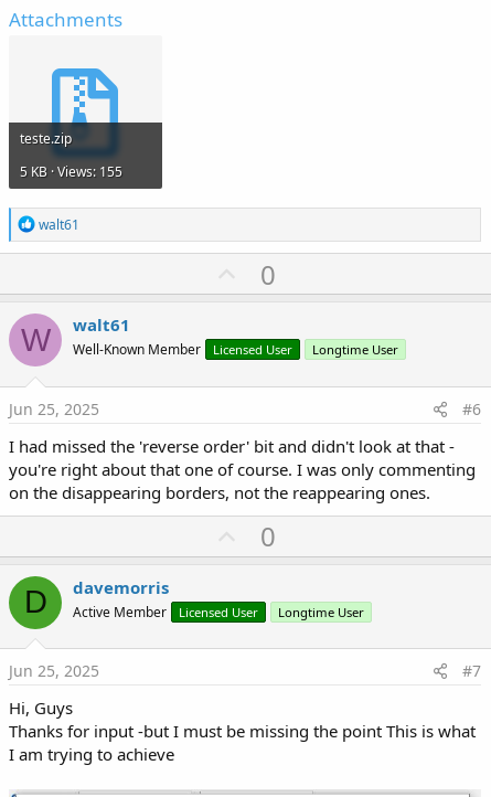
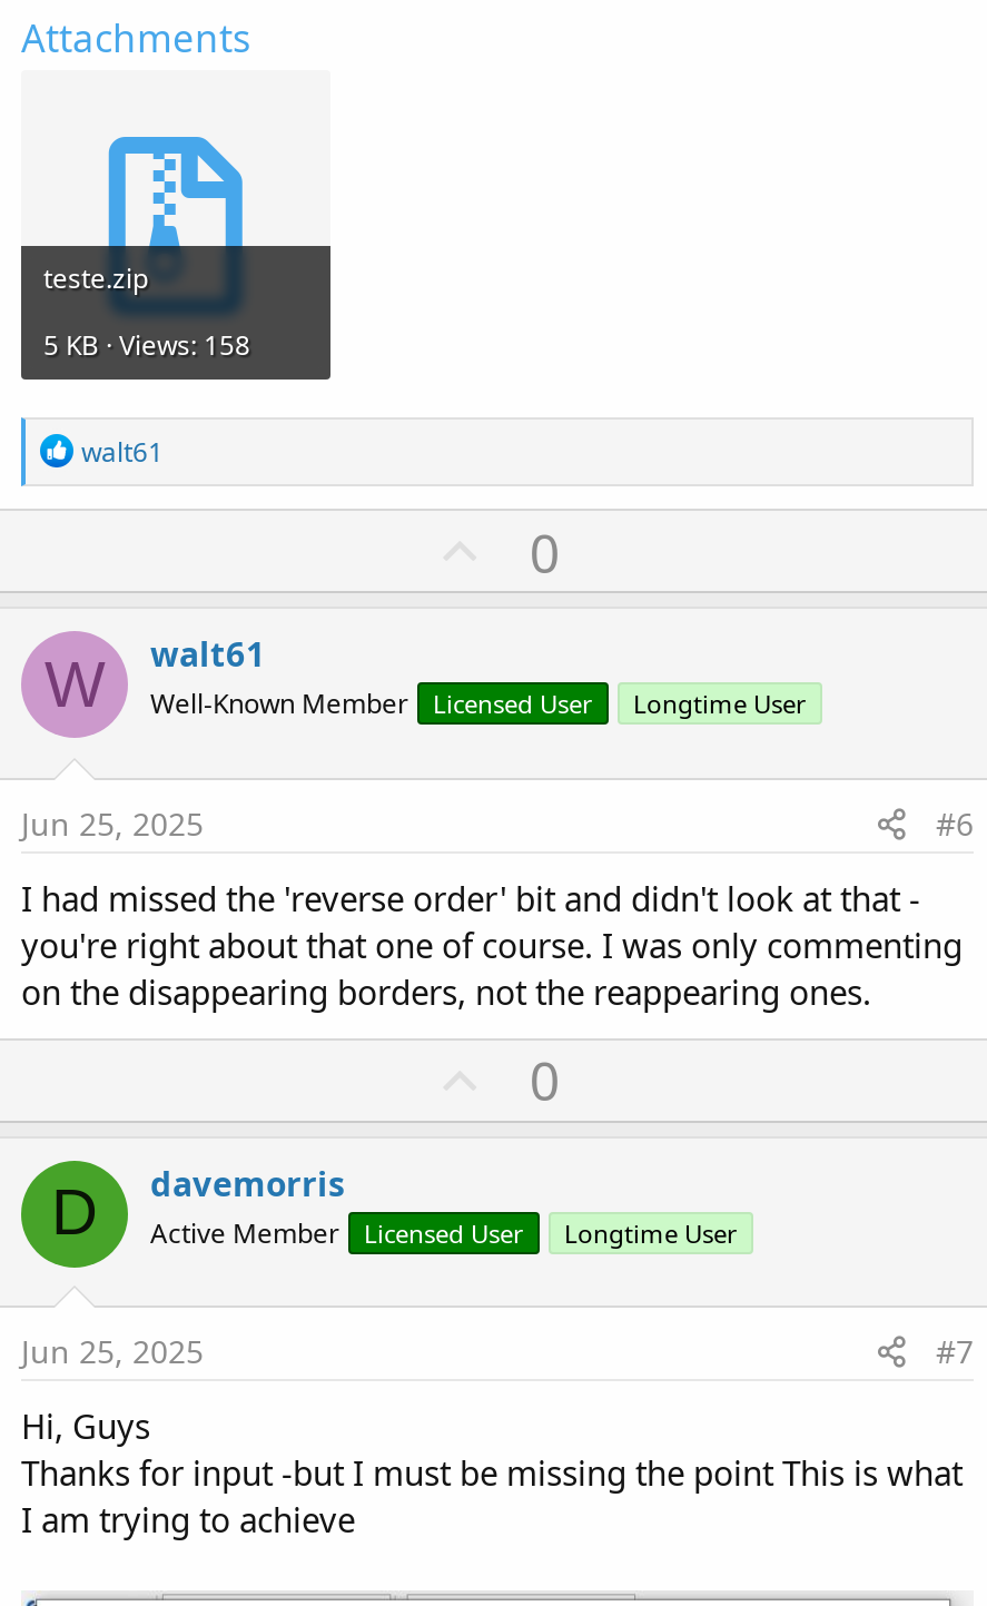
[20,162,122,181] 5 KB · Views: 155 -> [43,325,250,363] 5 KB · Views: 158

